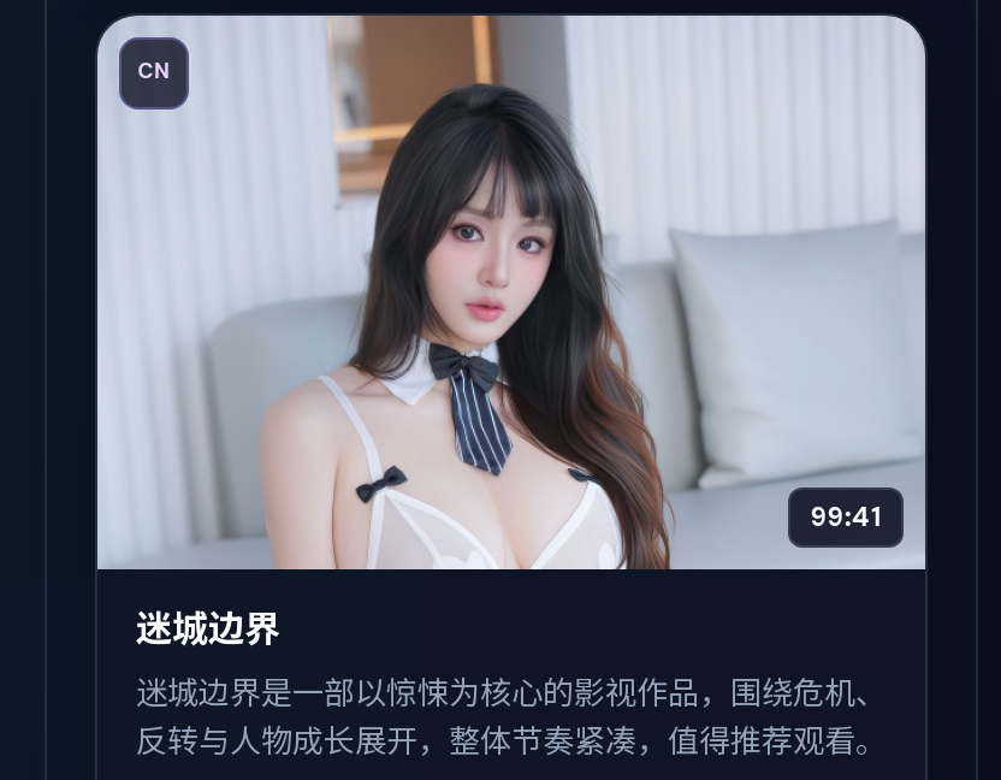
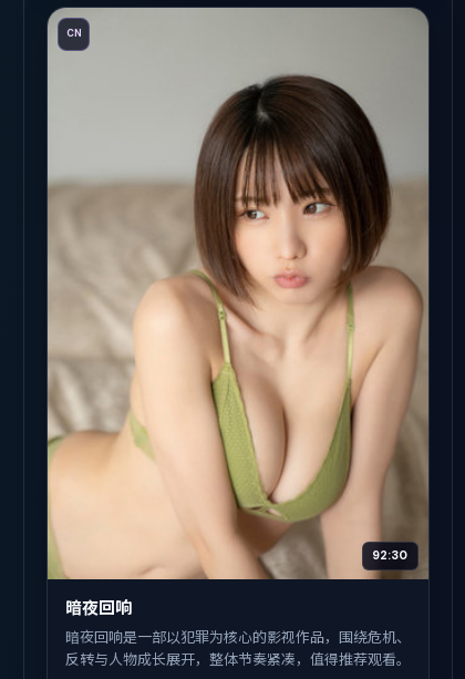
[95,13,928,572] [image] | 99:41 -> [46,7,430,580] [image] | 92:30
[136,605,887,714] 迷城边界 | 迷城边界是一部以惊悚为核心的影视作品，围绕危机、 -> [65,596,411,647] 暗夜回响 | 暗夜回响是一部以犯罪为核心的影视作品，围绕危机、

